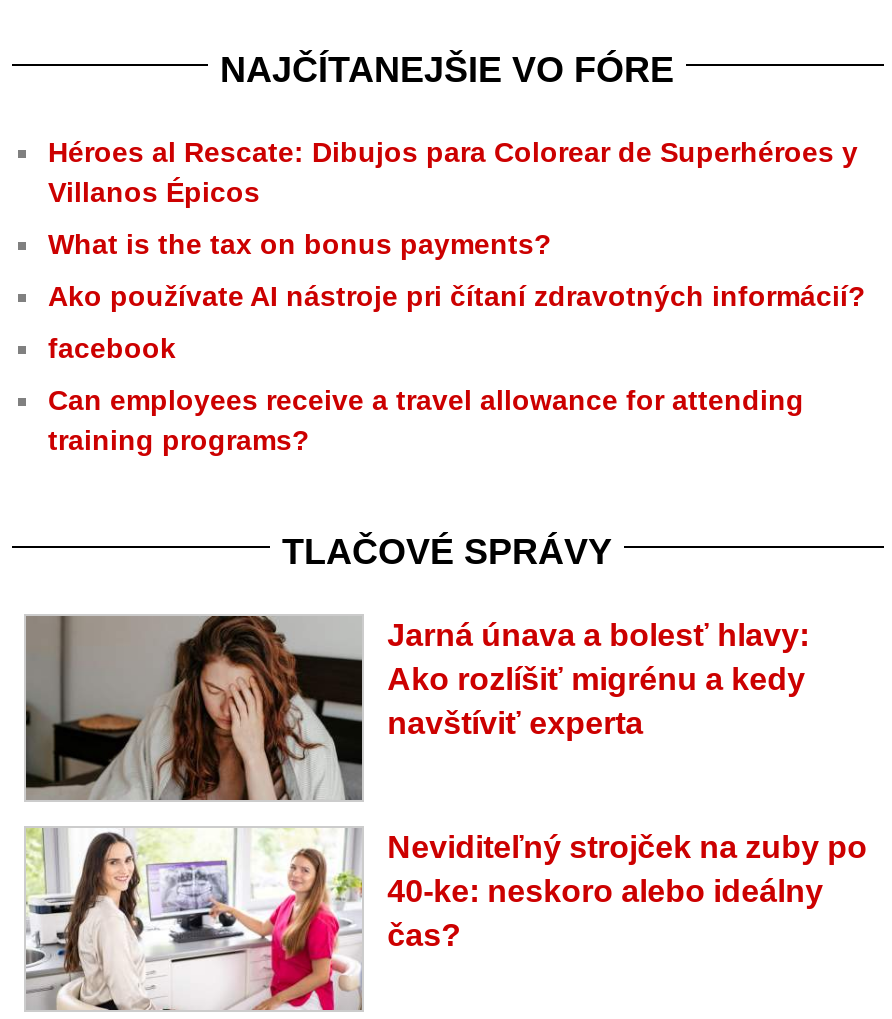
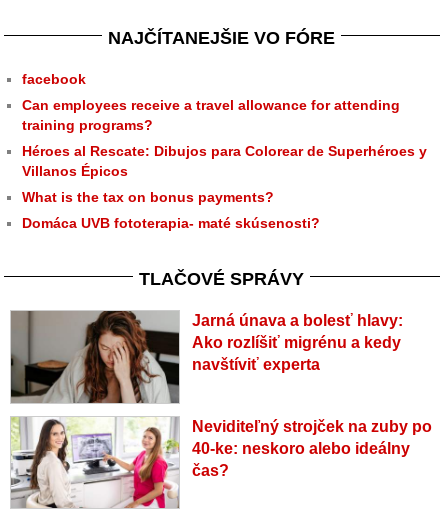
moved [48,136,858,260] -> [22,143,427,205]: Héroes al Rescate: Dibujos para Colorear de Superhéroes y | Villanos Épicos | What is the tax on bonus payments?
[48,280,866,312] Ako používate AI nástroje pri čítaní zdravotných informácií? -> none
moved [48,332,804,456] -> [22,71,400,133]: facebook | Can employees receive a travel allowance for attending | training programs?
none -> [22,215,320,231] Domáca UVB fototerapia- maté skúsenosti?

